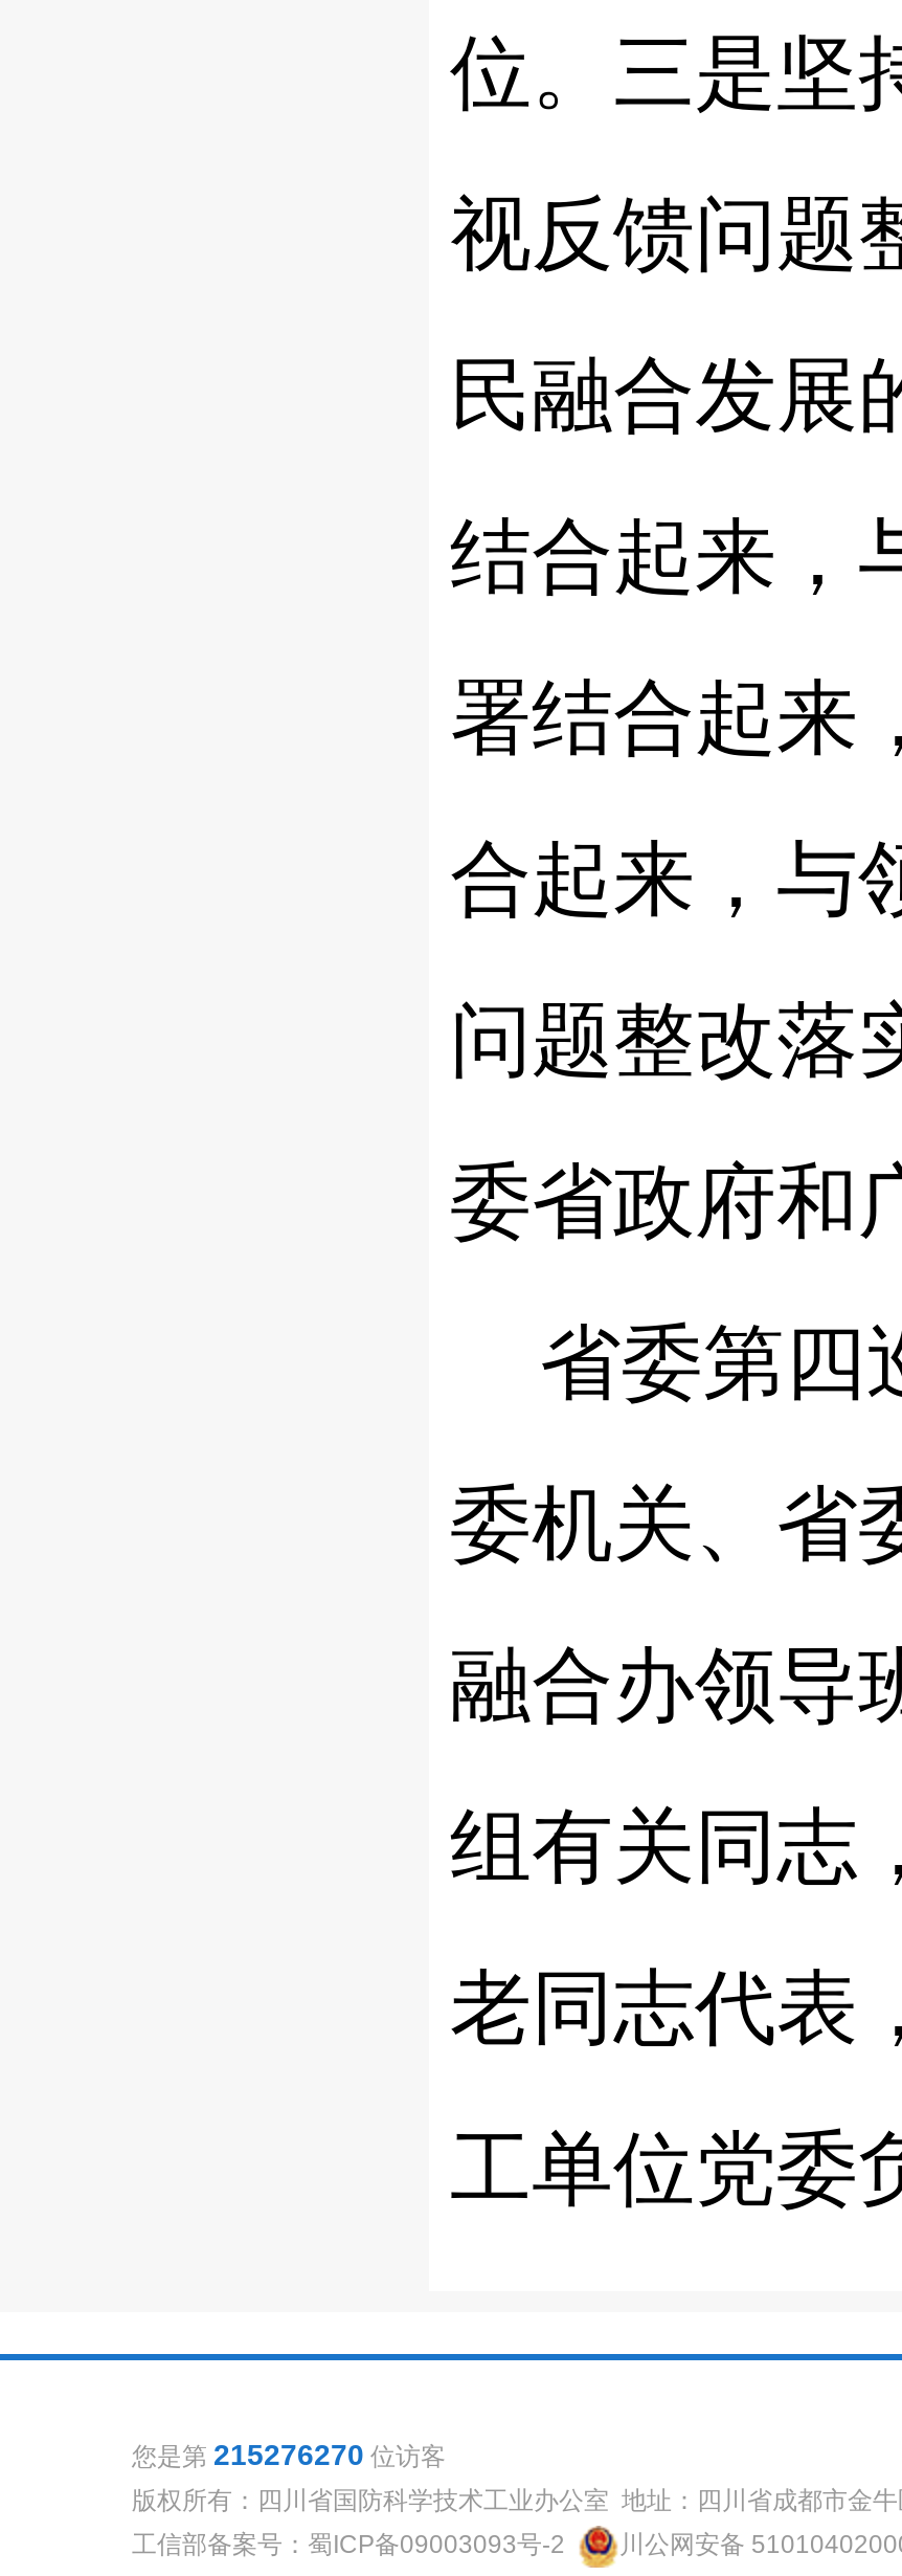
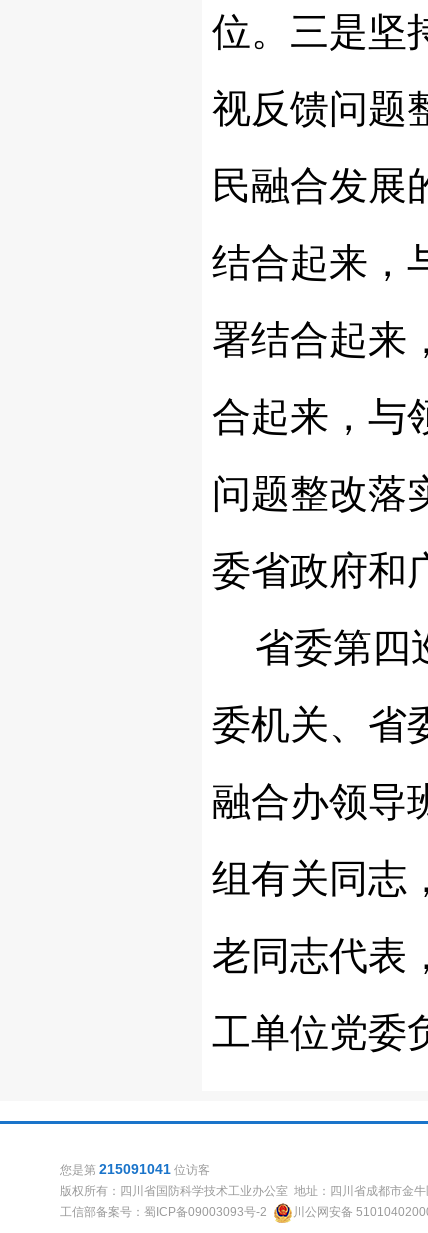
[132,2438,446,2471] 您是第215276270位访客 -> [60,1161,210,1177] 您是第215091041位访客

